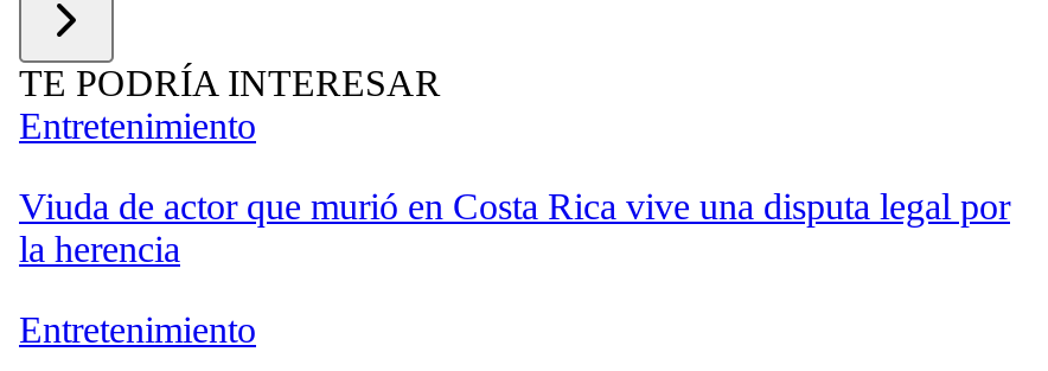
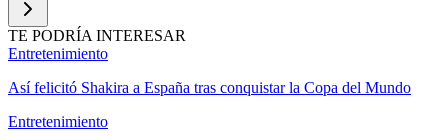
[19,187,1010,270] Viuda de actor que murió en Costa Rica vive una disputa legal por | la herencia -> [8,79,411,96] Así felicitó Shakira a España tras conquistar la Copa del Mundo

